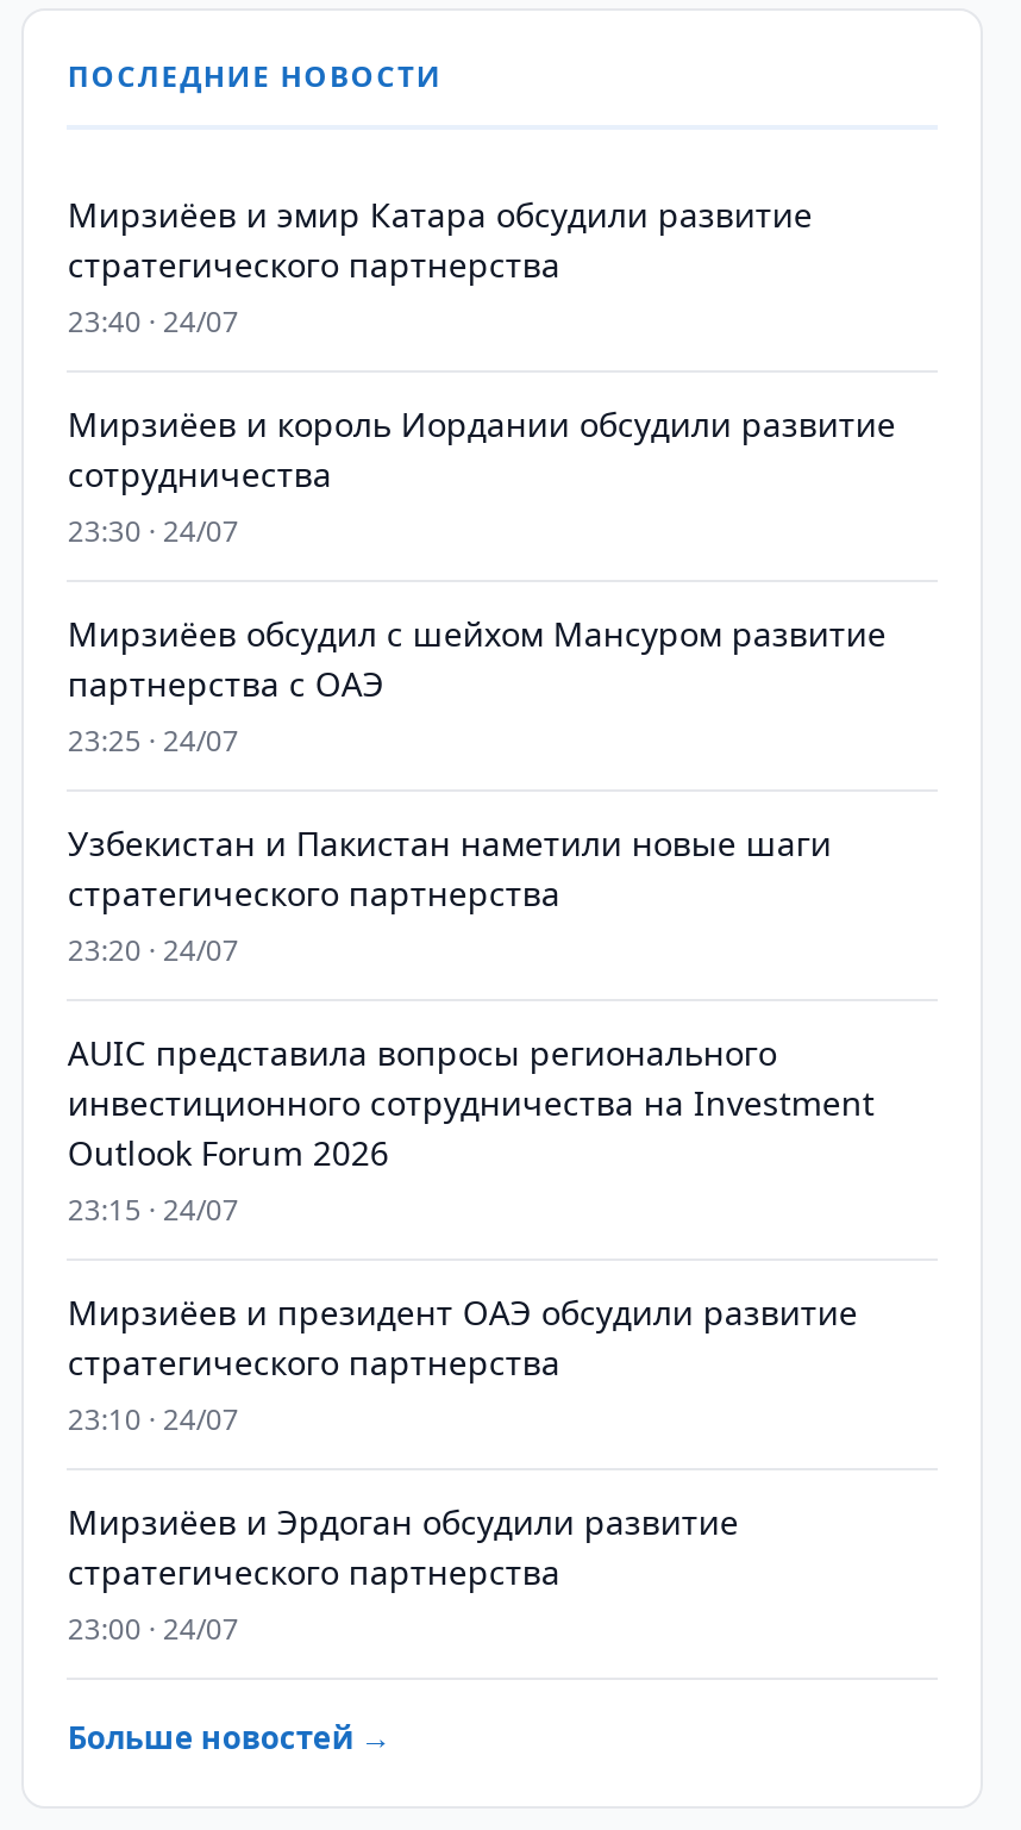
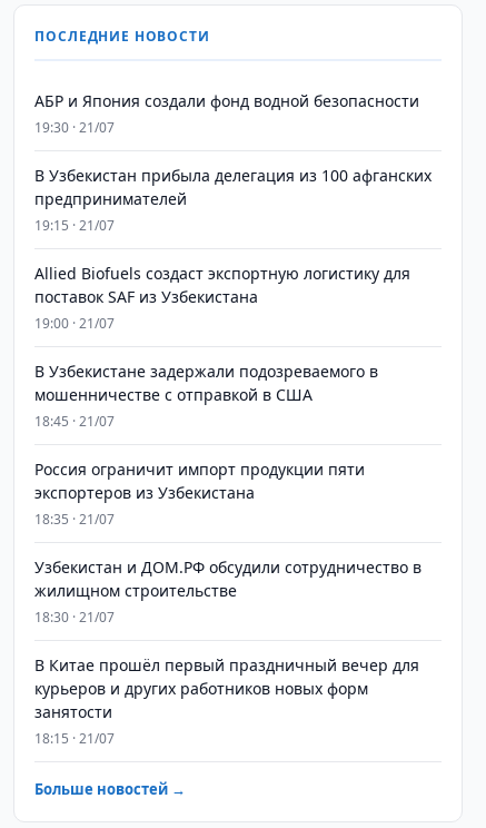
[68,192,813,342] Мирзиёев и эмир Катара обсудили развитие | стратегического партнерства | 23:40 · 24/07 -> [35,90,420,137] АБР и Япония создали фонд водной безопасности | 19:30 · 21/07
[68,401,896,551] Мирзиёев и король Иордании обсудили развитие | сотрудничества | 23:30 · 24/07 -> [35,165,432,235] В Узбекистан прибыла делегация из 100 афганских | предпринимателей | 19:15 · 21/07
[68,611,886,761] Мирзиёев обсудил с шейхом Мансуром развитие | партнерства с ОАЭ | 23:25 · 24/07 -> [35,263,411,333] Allied Biofuels создаст экспортную логистику для | поставок SAF из Узбекистана | 19:00 · 21/07
[68,820,832,970] Узбекистан и Пакистан наметили новые шаги | стратегического партнерства | 23:20 · 24/07 -> [35,361,379,431] В Узбекистане задержали подозреваемого в | мошенничестве с отправкой в США | 18:45 · 21/07
[68,1030,874,1230] AUIC представила вопросы регионального | инвестиционного сотрудничества на Investment | Outlook Forum 2026 | 23:15 · 24/07 -> [35,459,365,529] Россия ограничит импорт продукции пяти | экспортеров из Узбекистана | 18:35 · 21/07
[68,1289,858,1439] Мирзиёев и президент ОАЭ обсудили развитие | стратегического партнерства | 23:10 · 24/07 -> [35,556,422,627] Узбекистан и ДОМ.РФ обсудили сотрудничество в | жилищном строительстве | 18:30 · 21/07
[68,1499,739,1649] Мирзиёев и Эрдоган обсудили развитие | стратегического партнерства | 23:00 · 24/07 -> [35,654,420,748] В Китае прошёл первый праздничный вечер для | курьеров и других работников новых форм | занятости | 18:15 · 21/07

